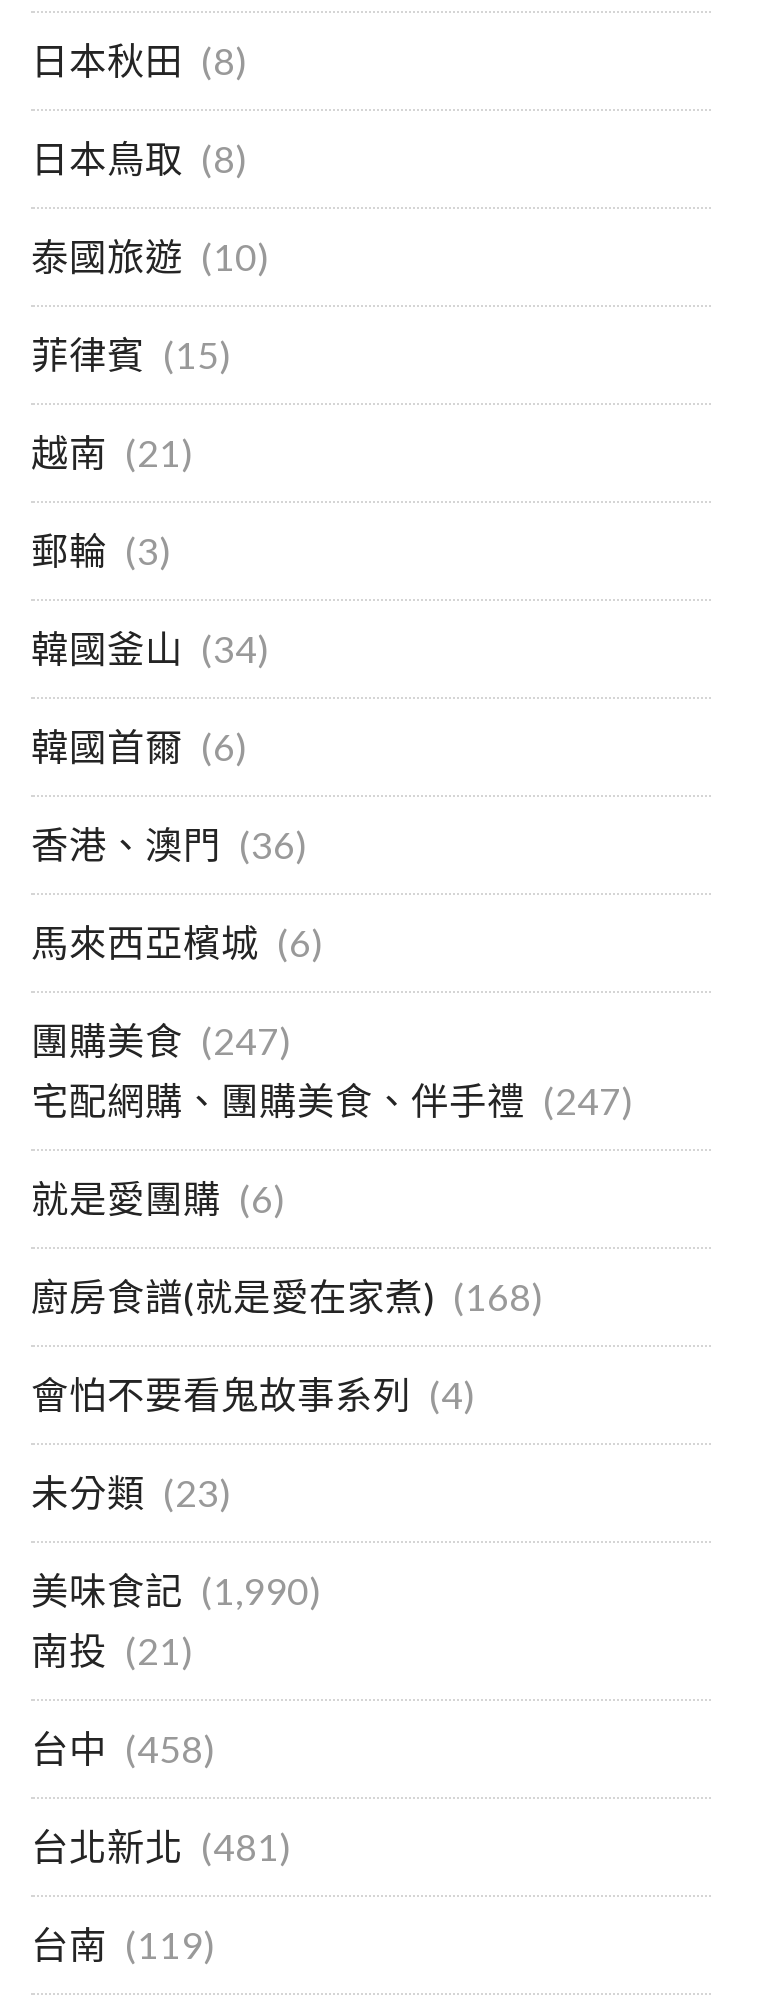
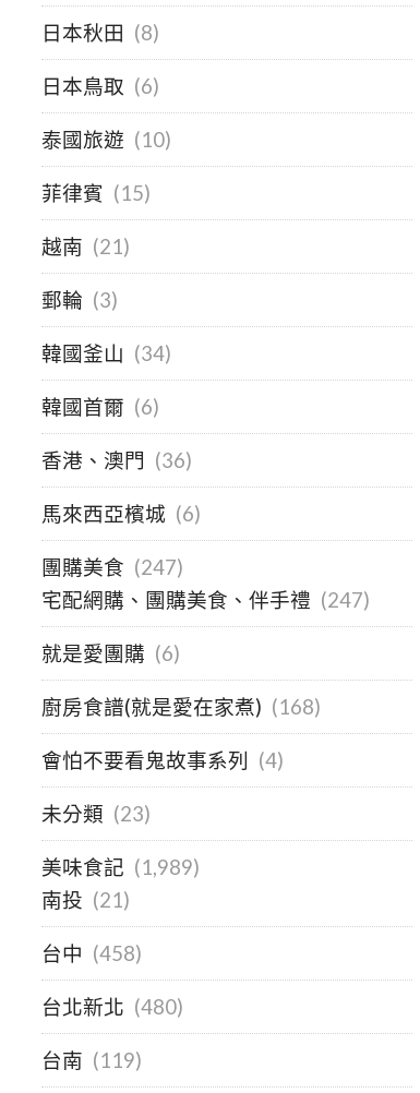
[31,136,247,180] 日本鳥取 (8) -> [41,74,159,98] 日本鳥取 (6)
[31,1568,321,1612] 美味食記 (1,990) -> [41,855,200,879] 美味食記 (1,989)
[31,1824,291,1868] 台北新北 (481) -> [41,994,183,1018] 台北新北 (480)

